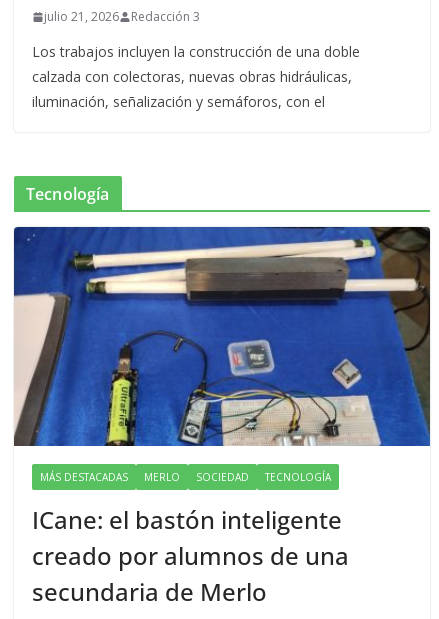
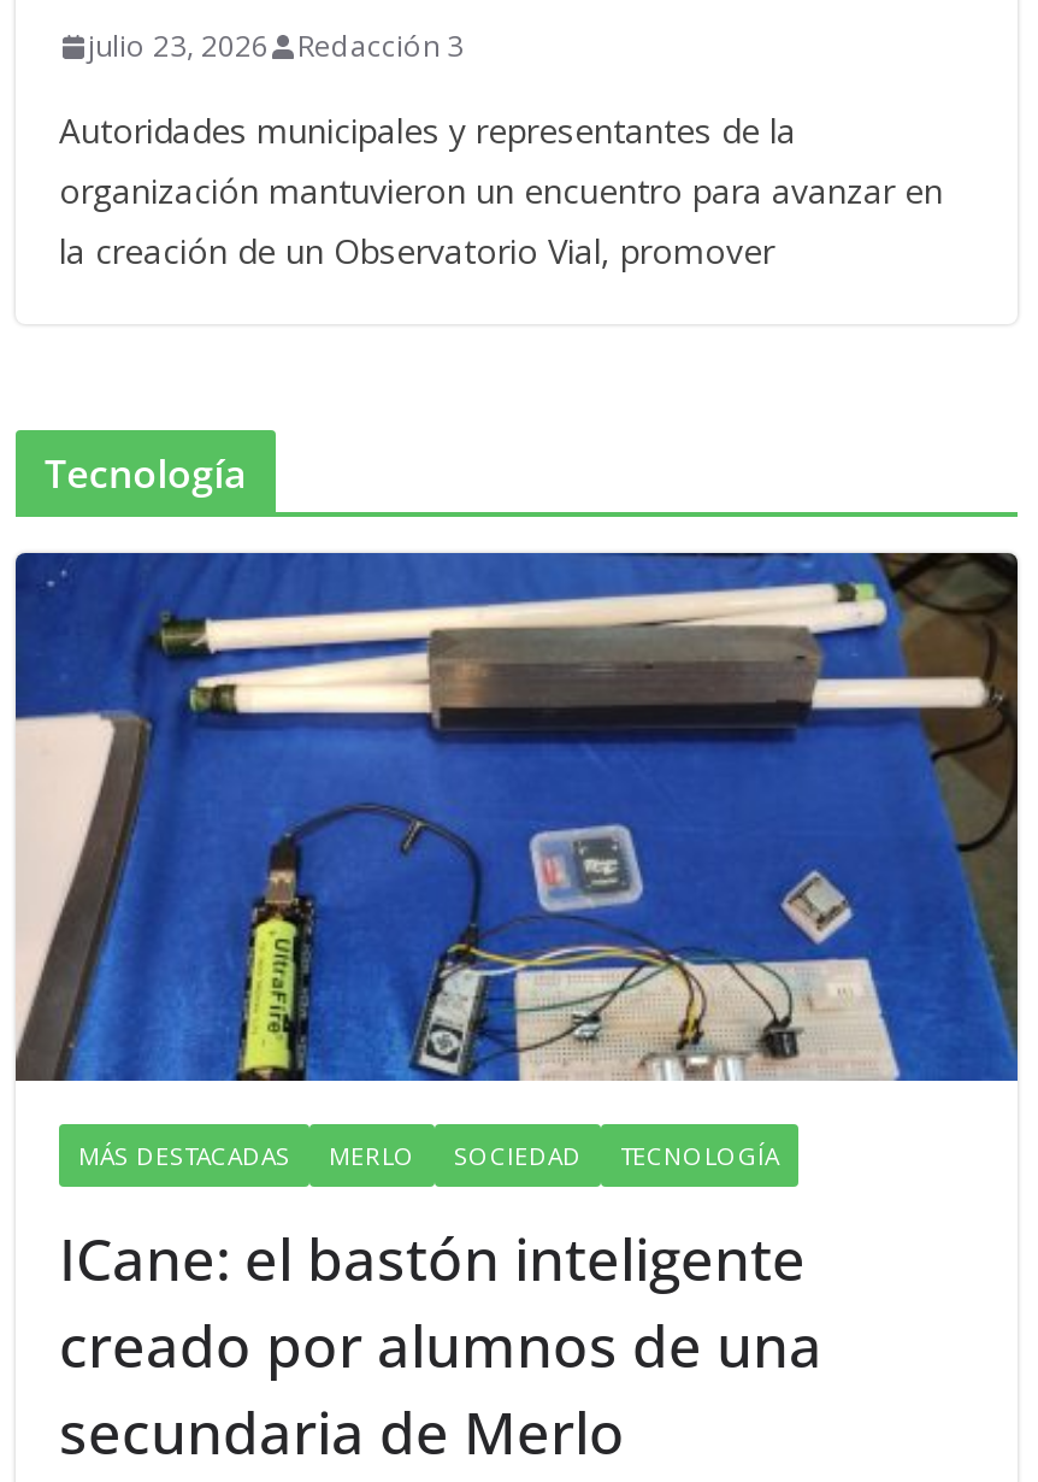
[44,8,200,25] julio 21, 2026 Redacción 3 -> [88,26,464,67] julio 23, 2026 Redacción 3
[32,42,360,111] Los trabajos incluyen la construcción de una doble | calzada con colectoras, nuevas obras hidráulicas, | iluminación, señalización y semáforos, con el -> [59,108,943,274] Autoridades municipales y representantes de la | organización mantuvieron un encuentro para avanzar en | la creación de un Observatorio Vial, promover

